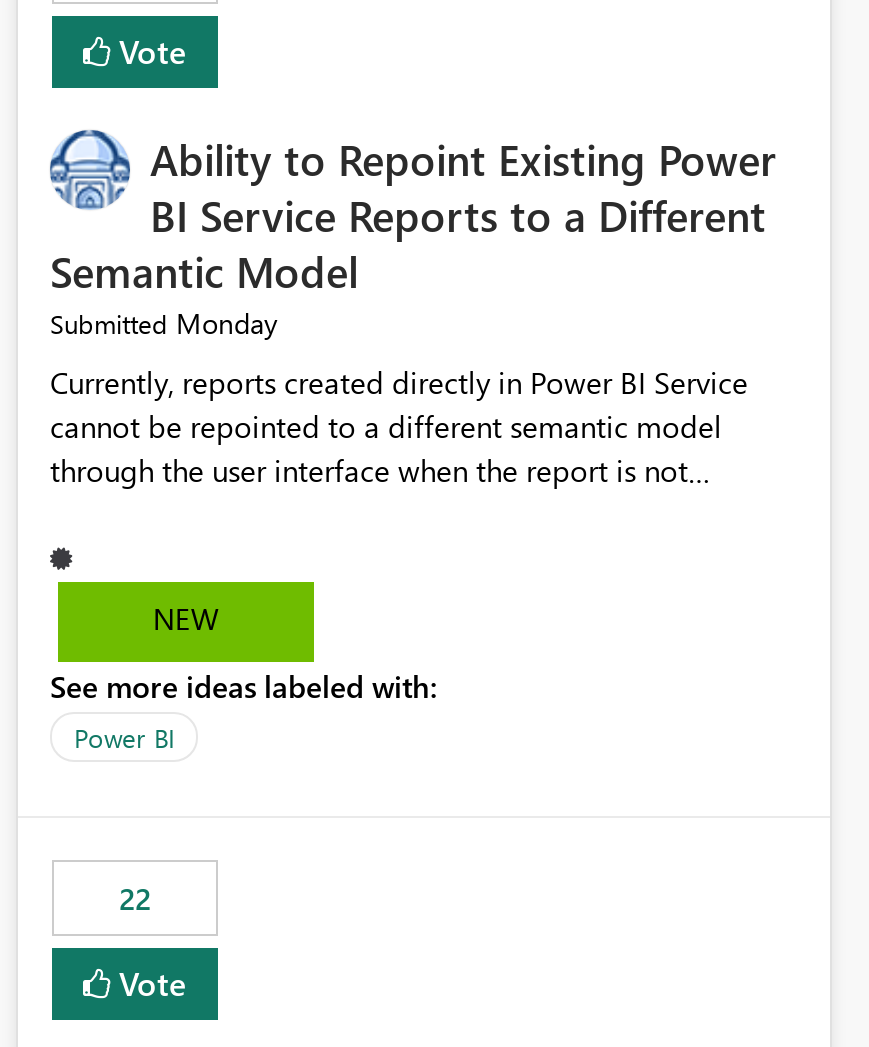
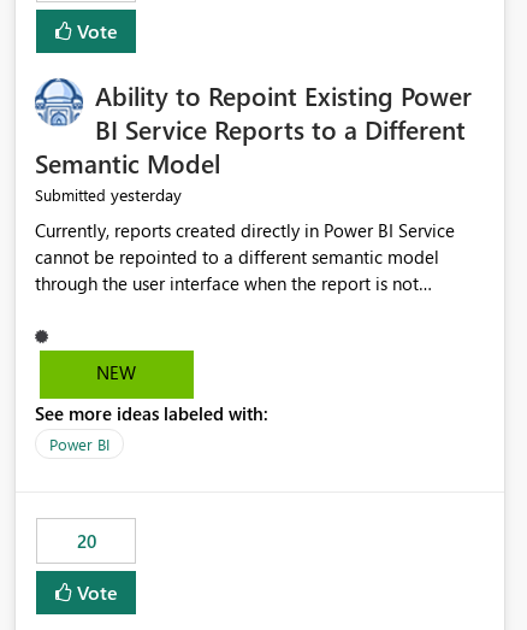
[50,305,278,343] Submitted Monday -> [35,184,182,206] Submitted yesterday
[119,879,151,919] 22 -> [76,529,96,553] 20

